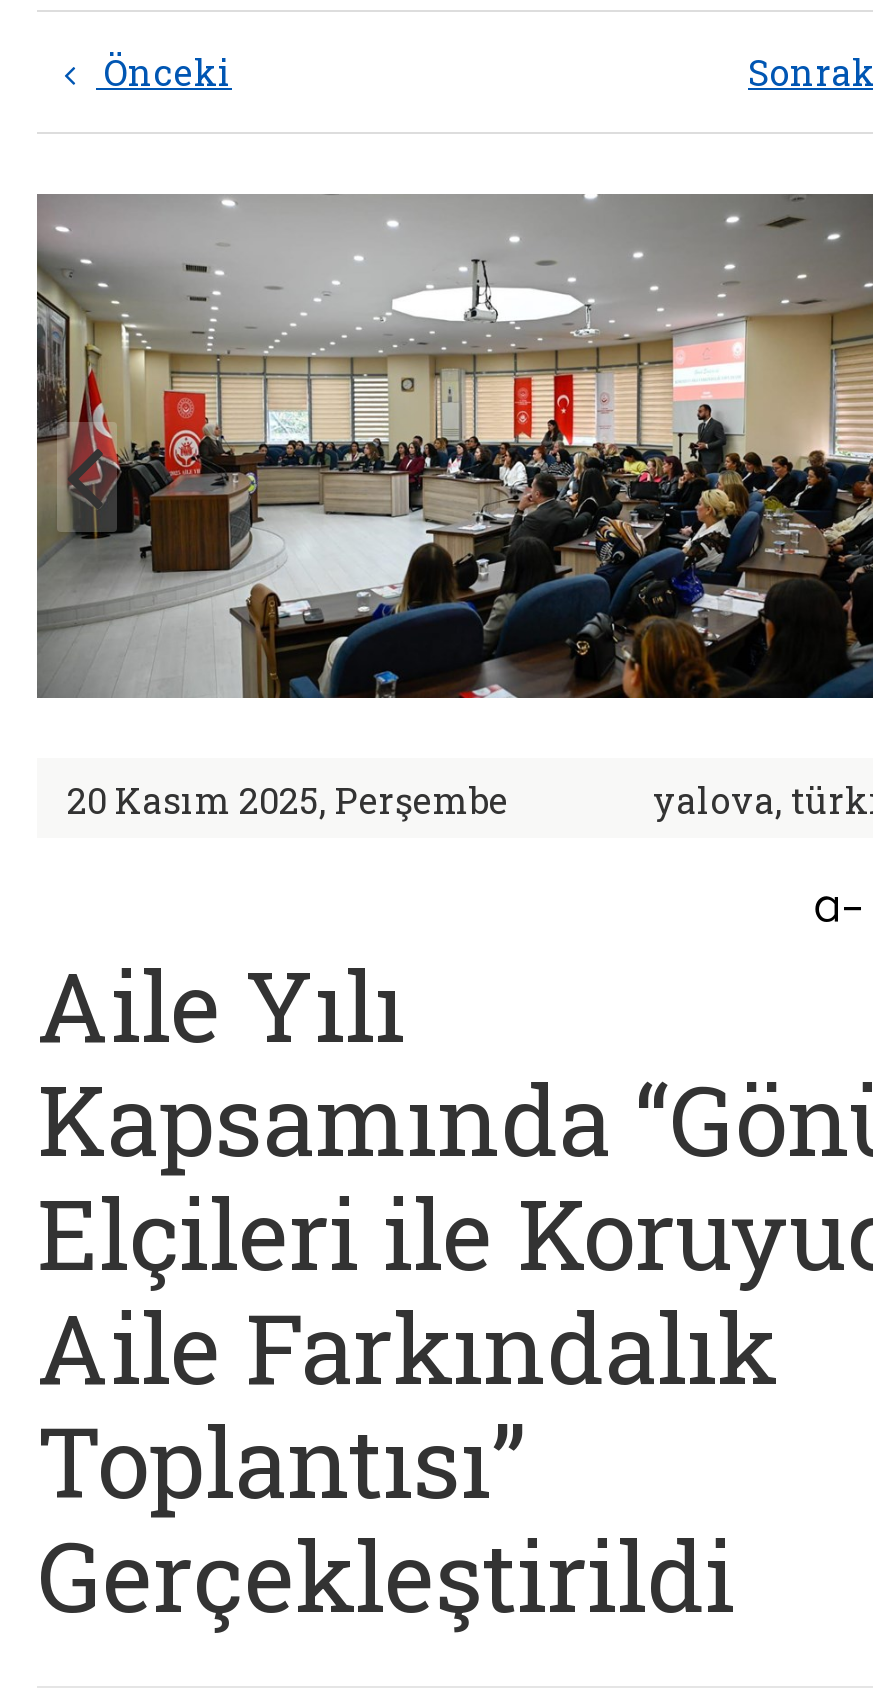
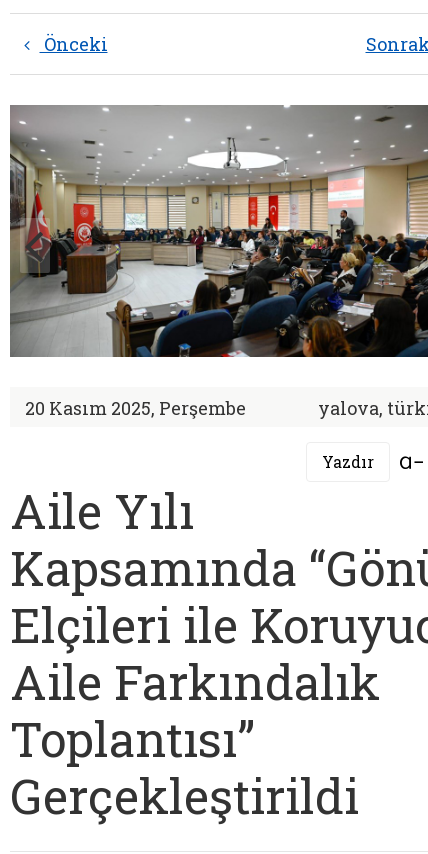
none -> [322,451,374,472] Yazdır

